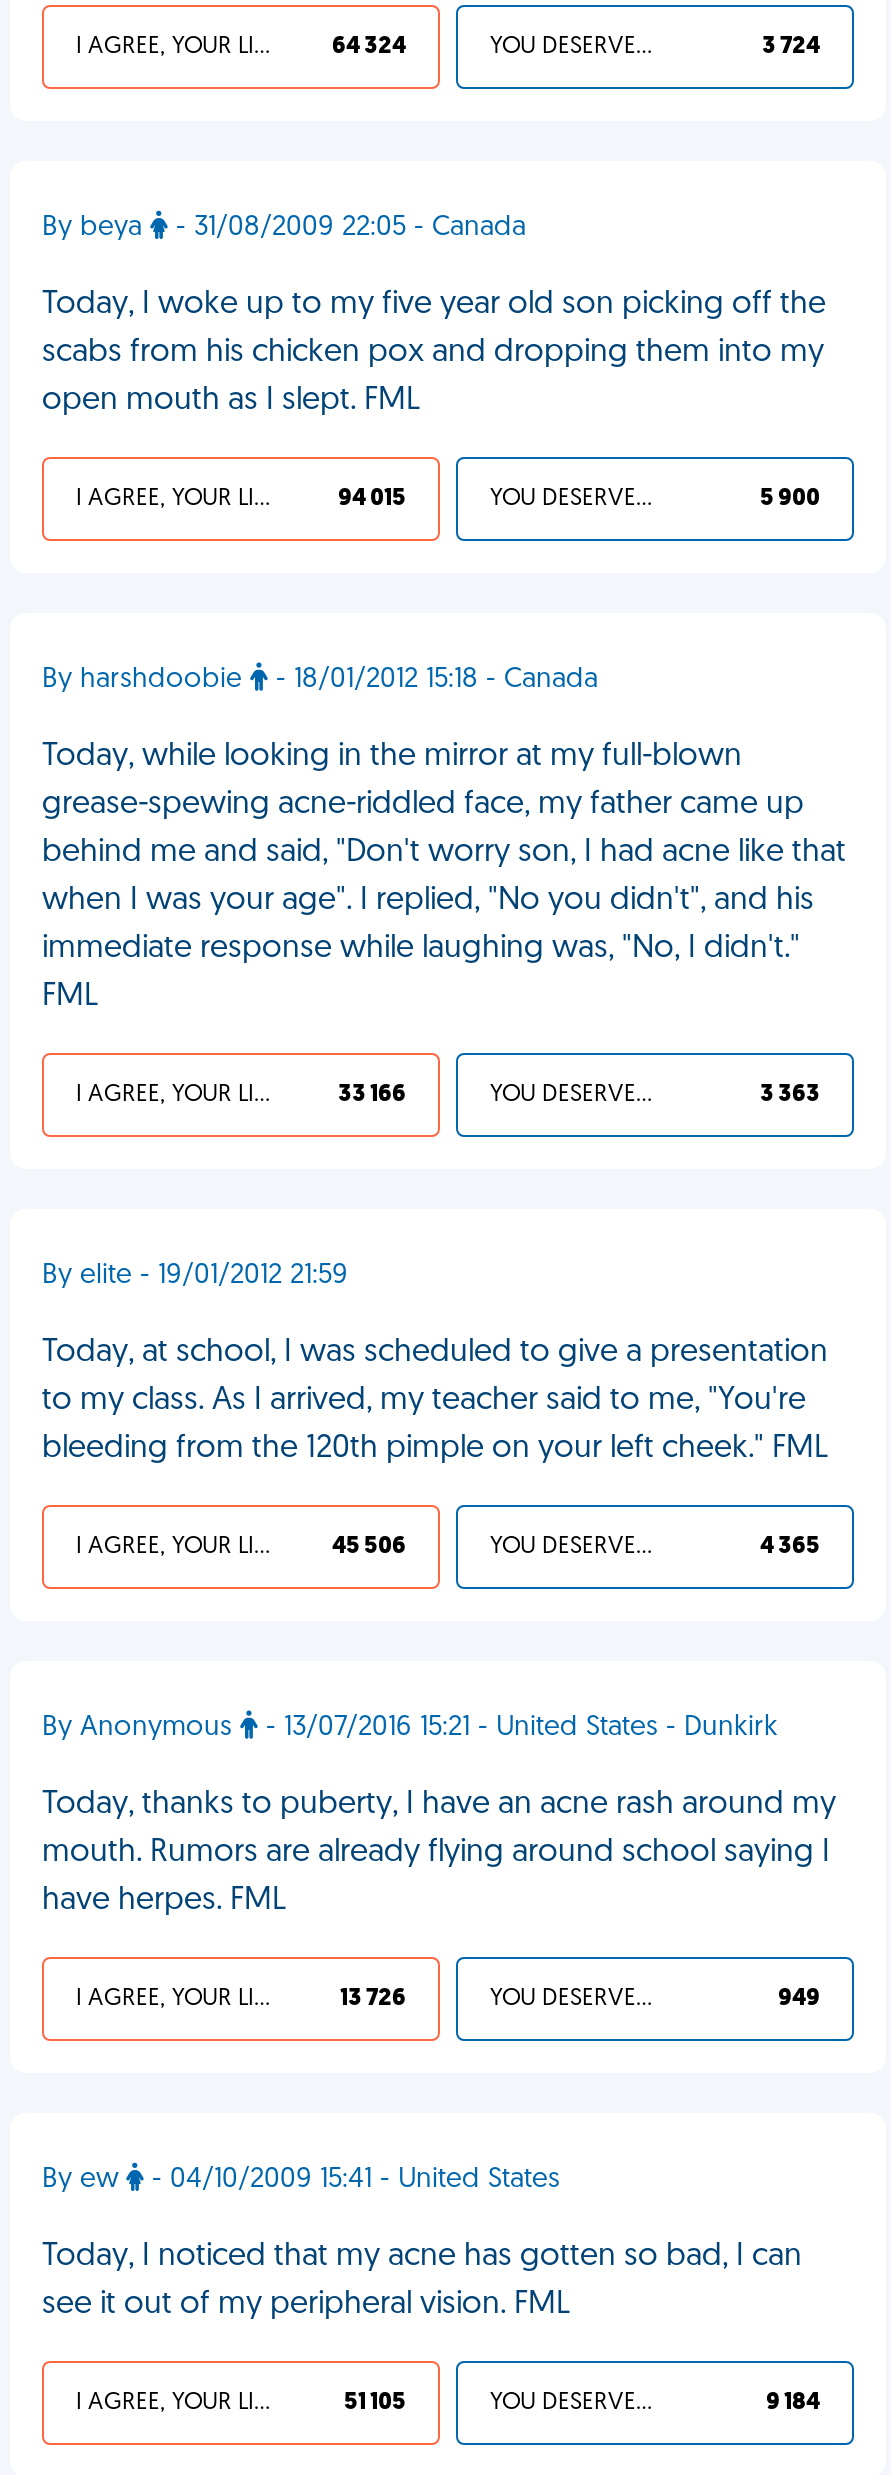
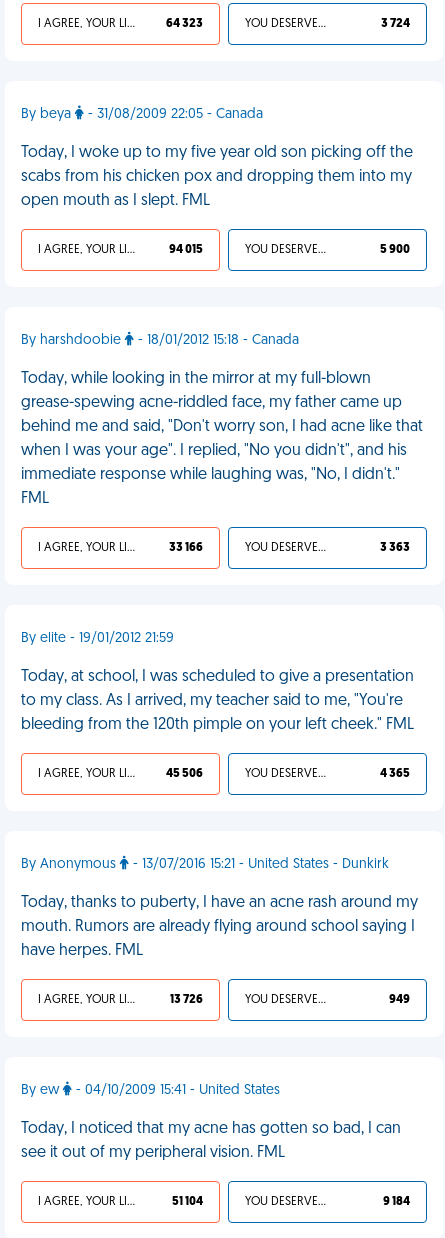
[332,35,406,59] 64 324 -> [166,18,203,30] 64 323
[344,2391,406,2415] 51 105 -> [172,1196,203,1208] 51 104

